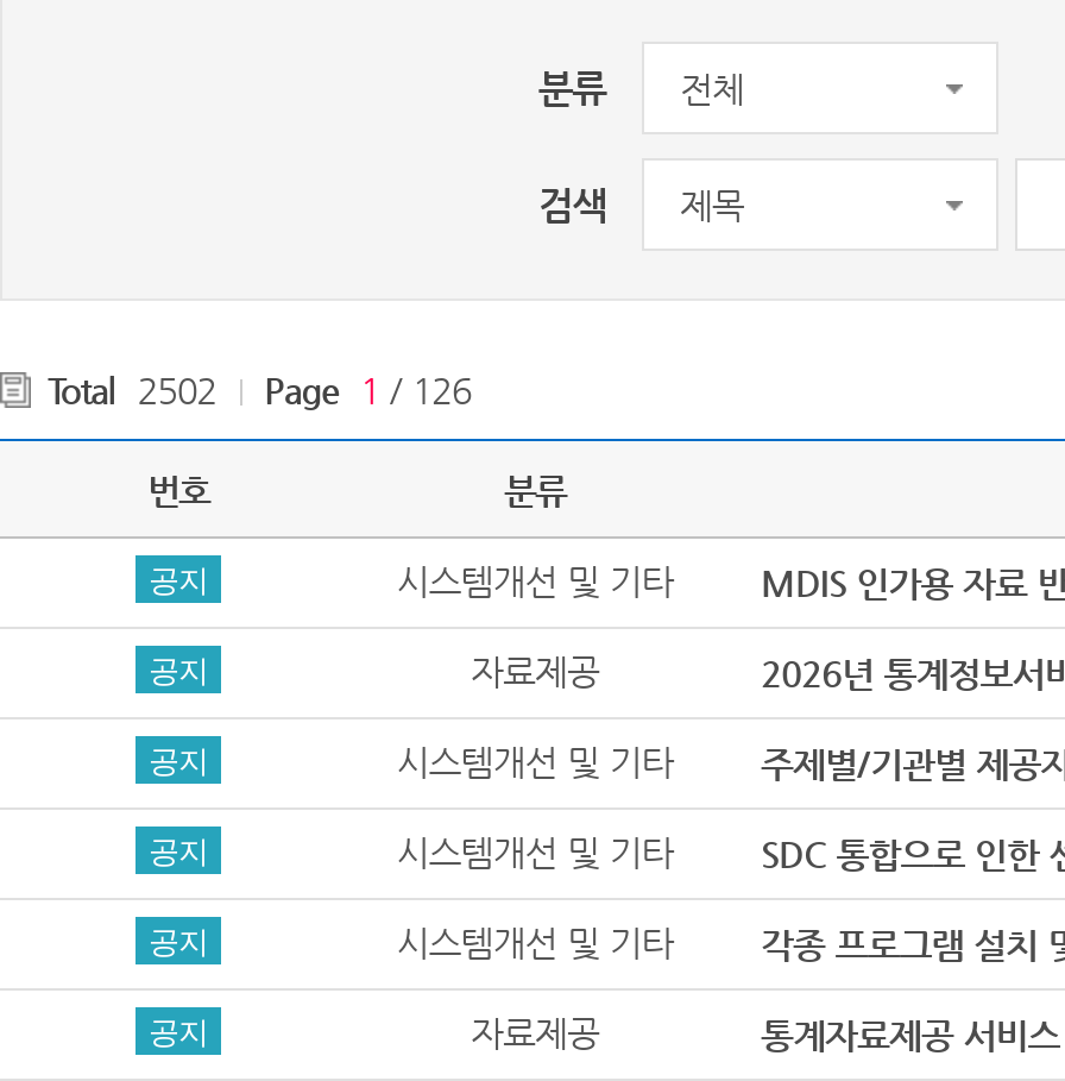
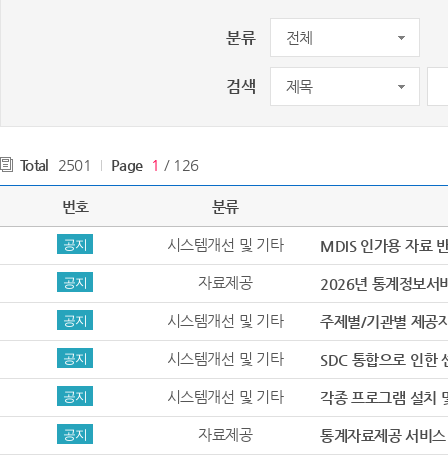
[48,370,471,410] Total 2502 Page 1 / 126 -> [20,156,198,173] Total 2501 Page 1 / 126

